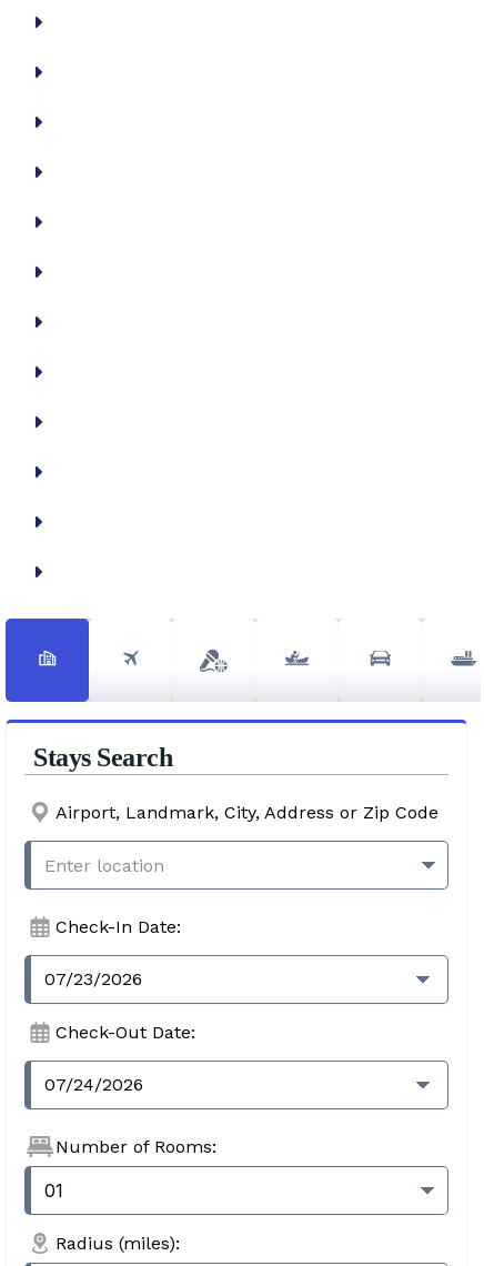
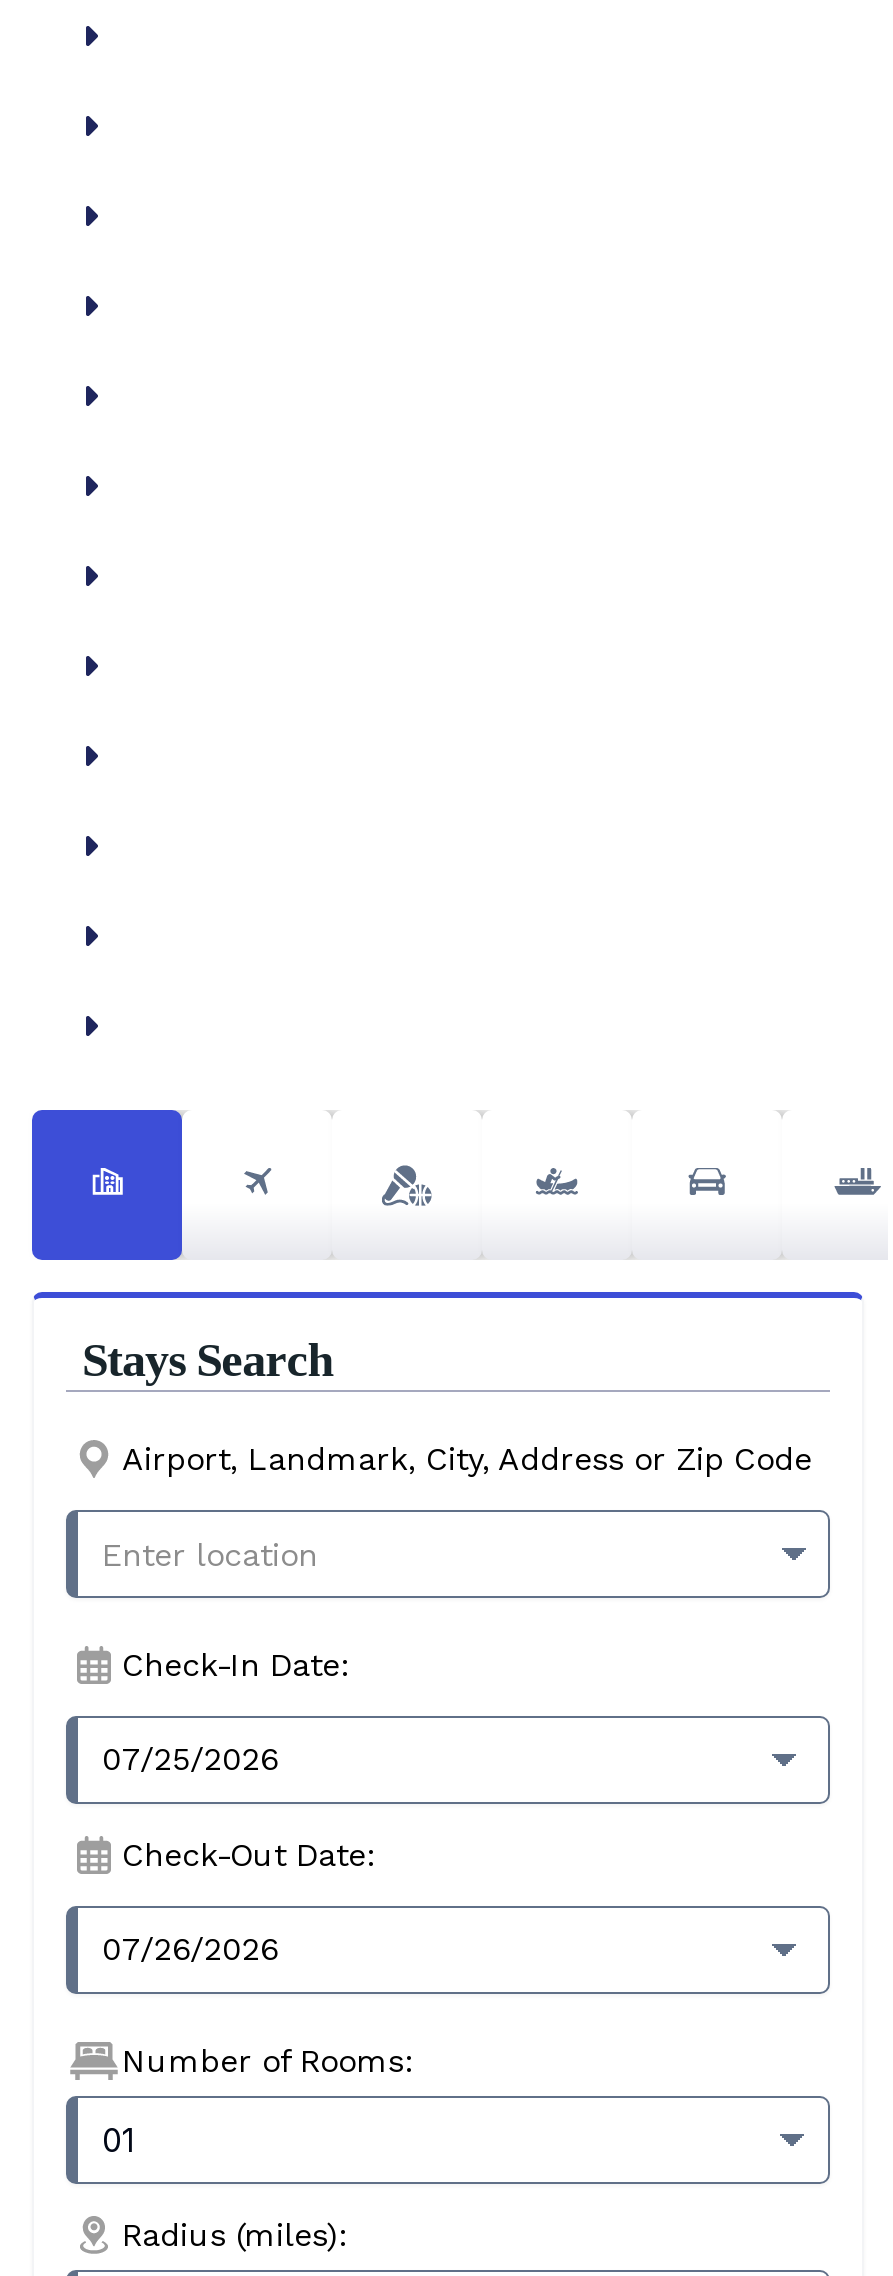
[44,968,142,989] 07/23/2026 -> [102,1740,278,1778] 07/25/2026
[44,1074,143,1095] 07/24/2026 -> [102,1930,278,1968] 07/26/2026

